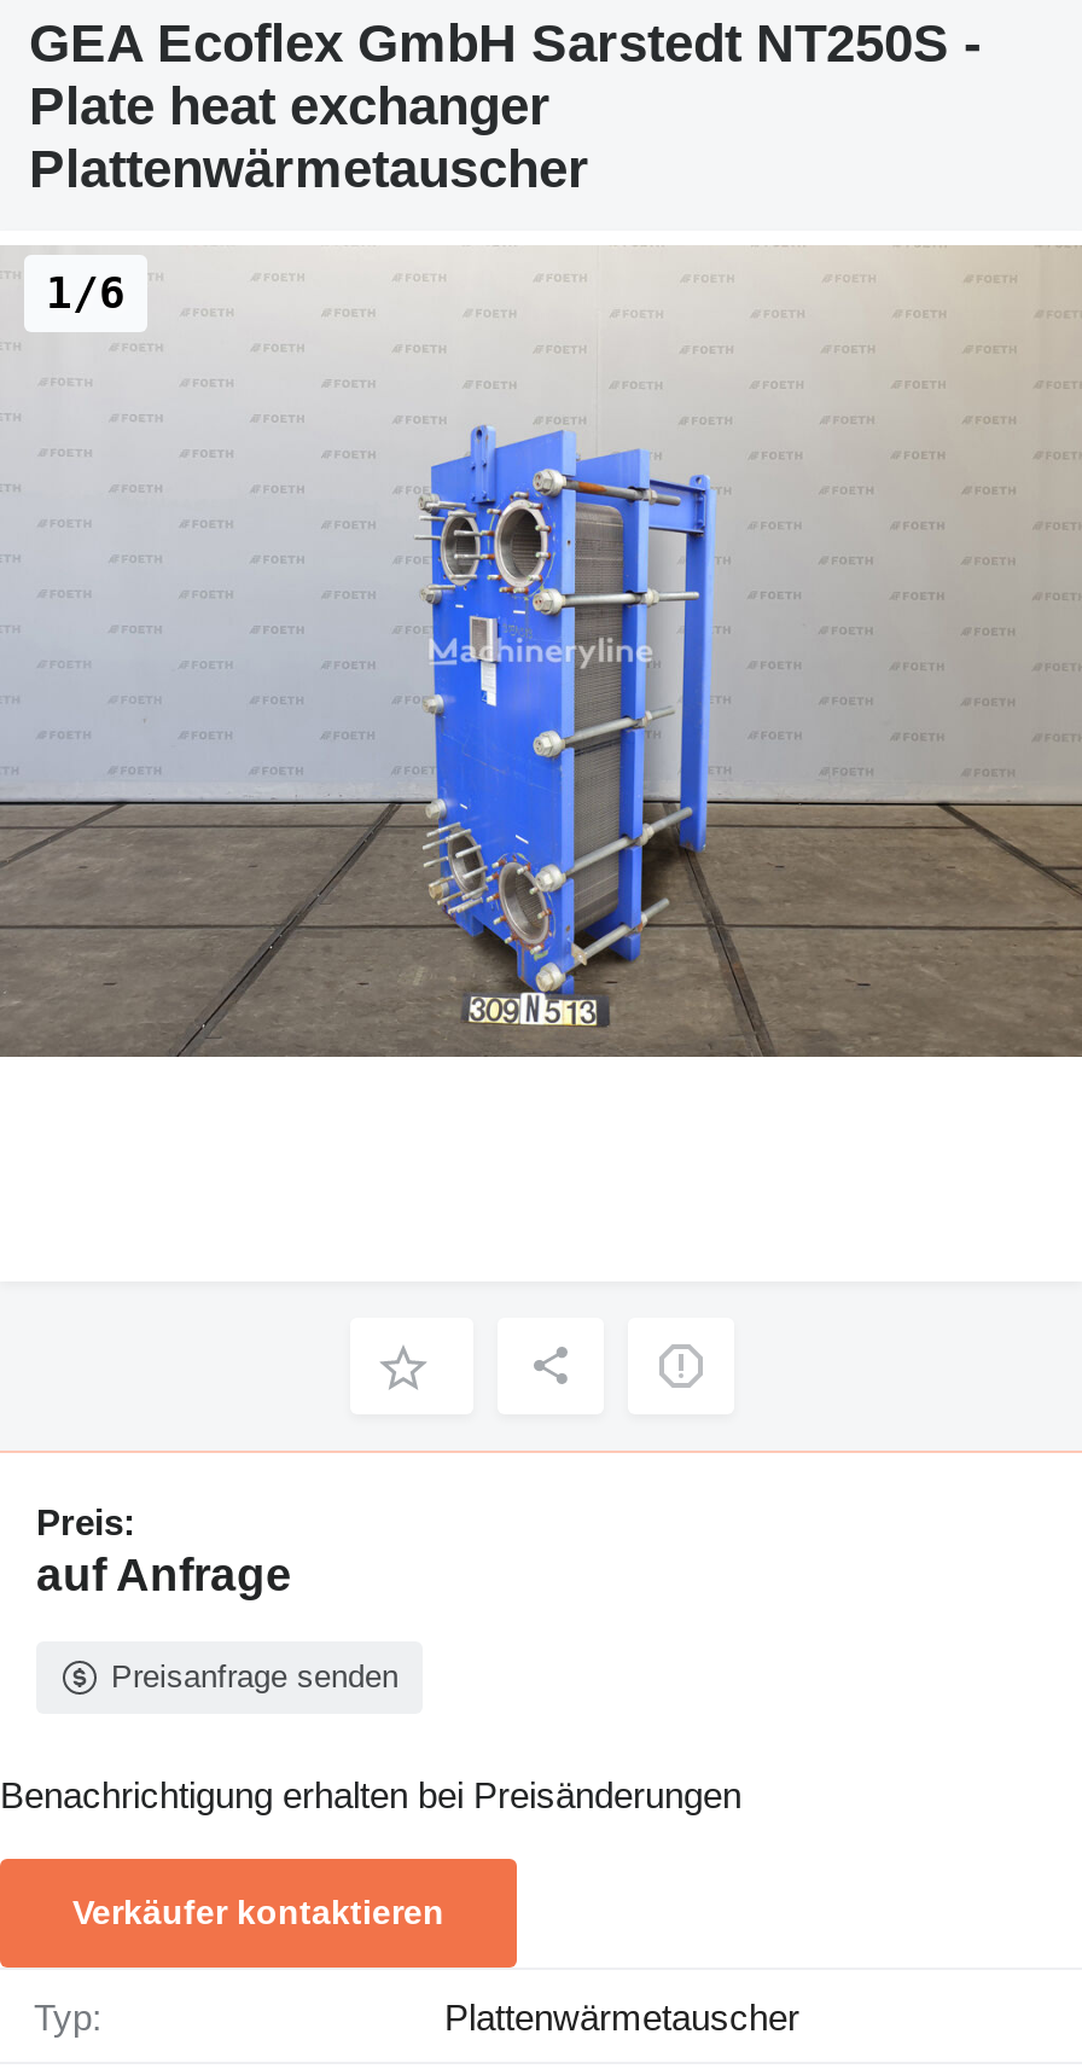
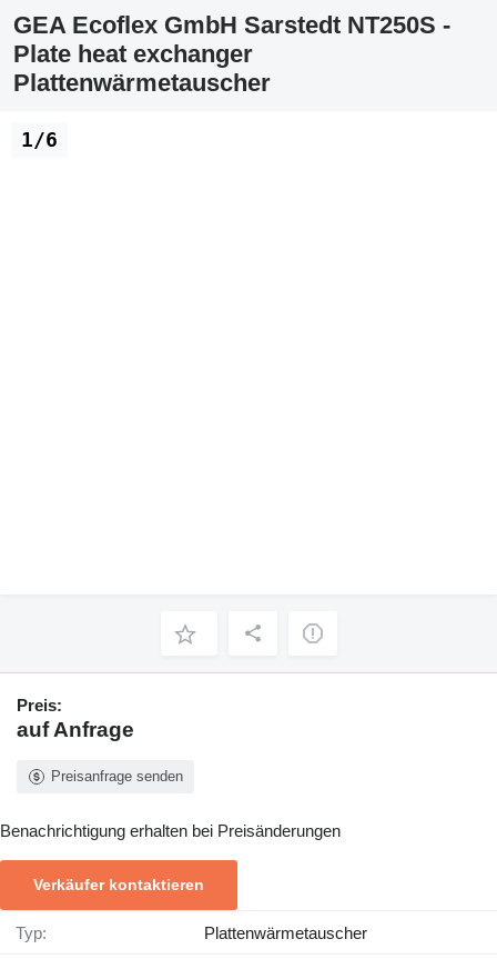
[7,243,1075,1059] [image] -> none

